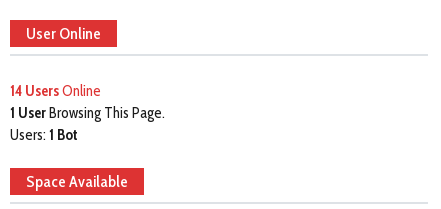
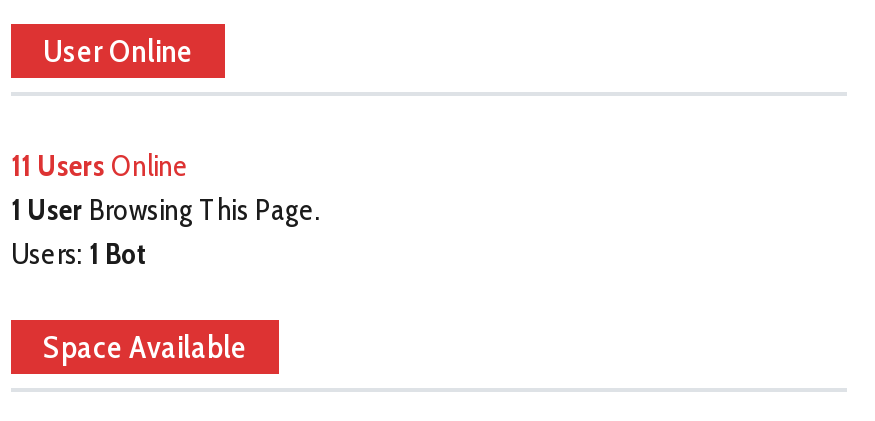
[10,82,101,100] 14 Users Online -> [11,148,189,184] 11 Users Online

